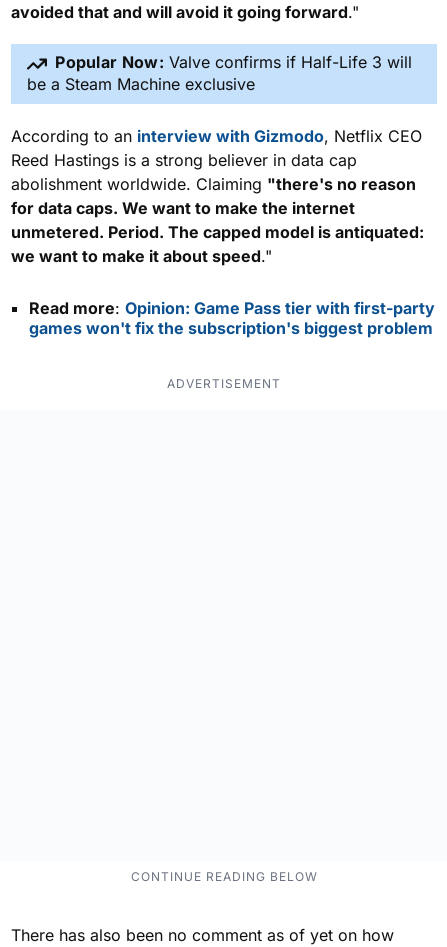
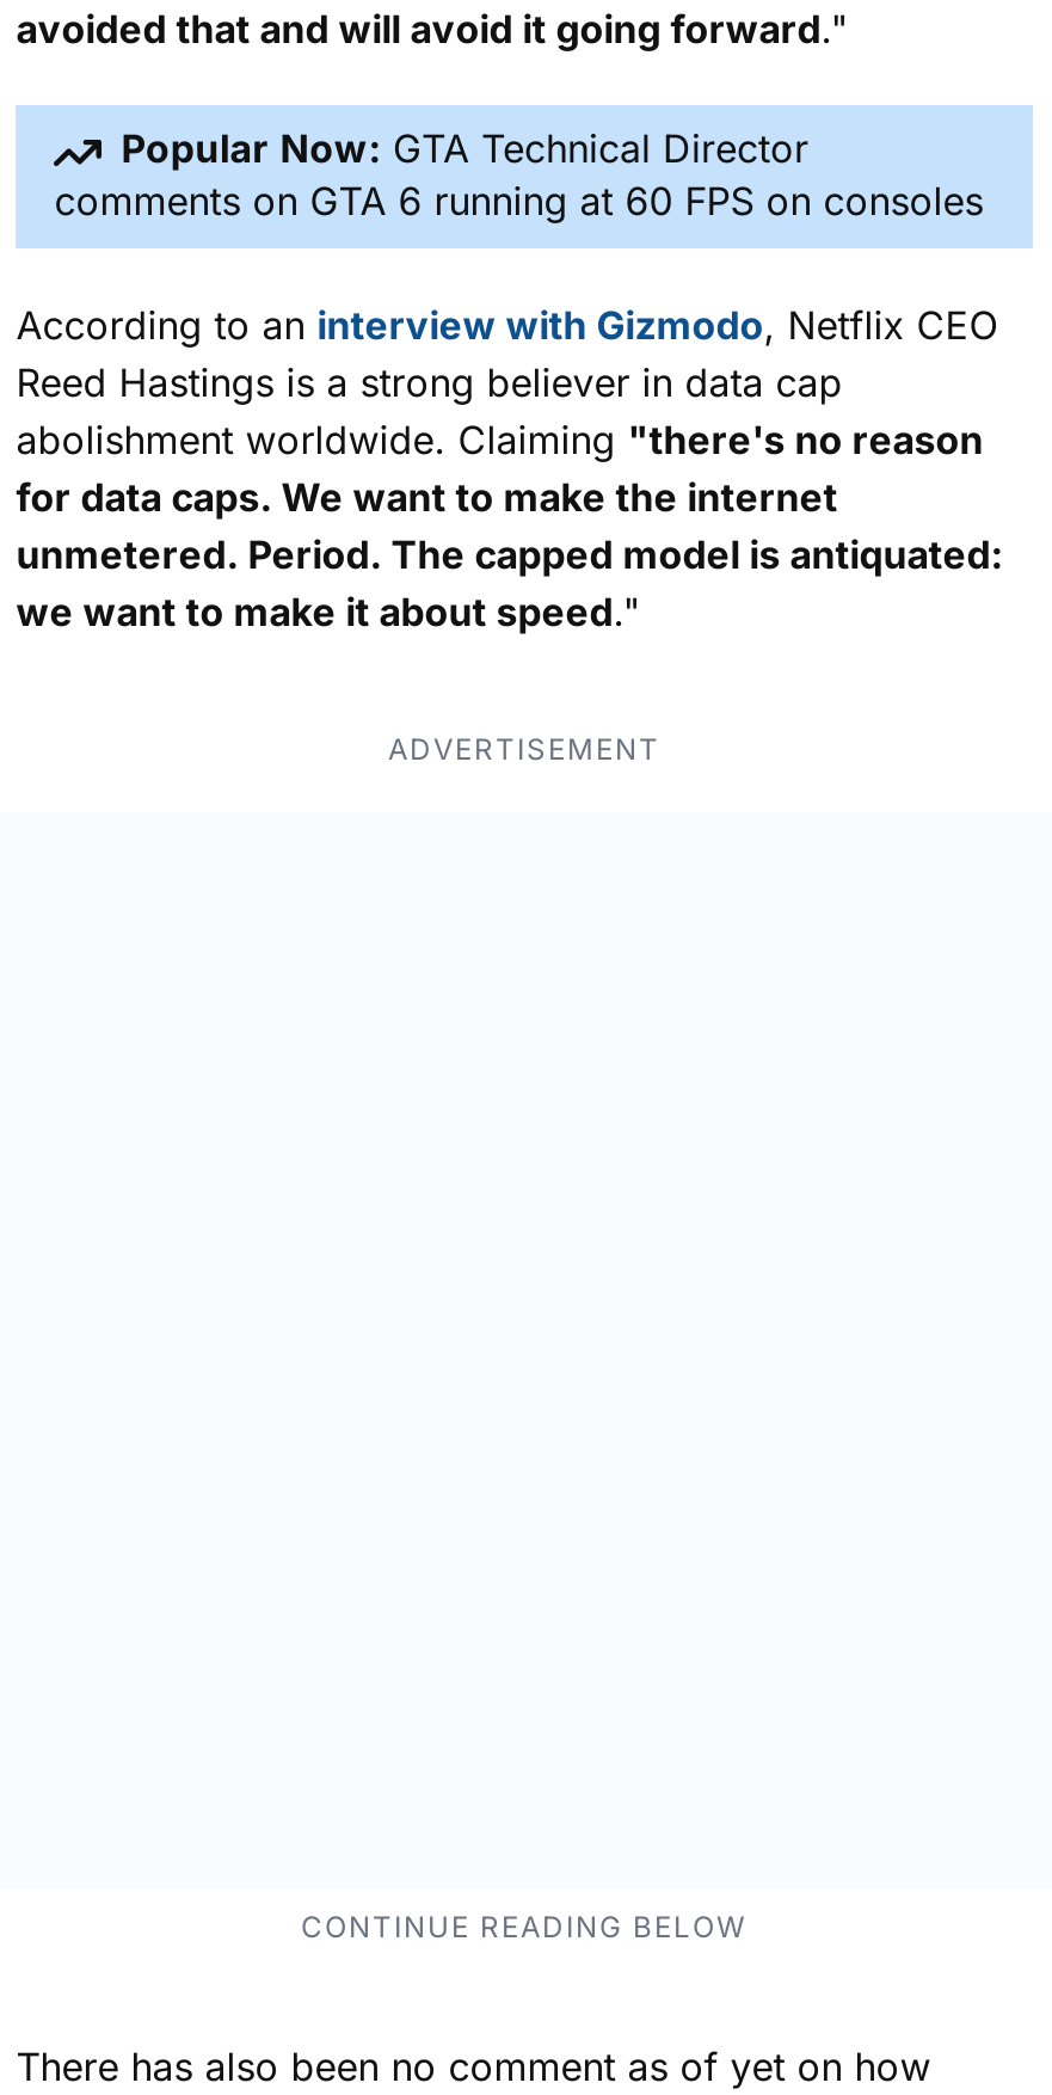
[27,52,412,94] Popular Now: Valve confirms if Half-Life 3 will | be a Steam Machine exclusive -> [54,125,983,225] Popular Now: GTA Technical Director | comments on GTA 6 running at 60 FPS on consoles
[29,298,435,338] Read more: Opinion: Game Pass tier with first-party | games won't fix the subscription's biggest problem -> none

